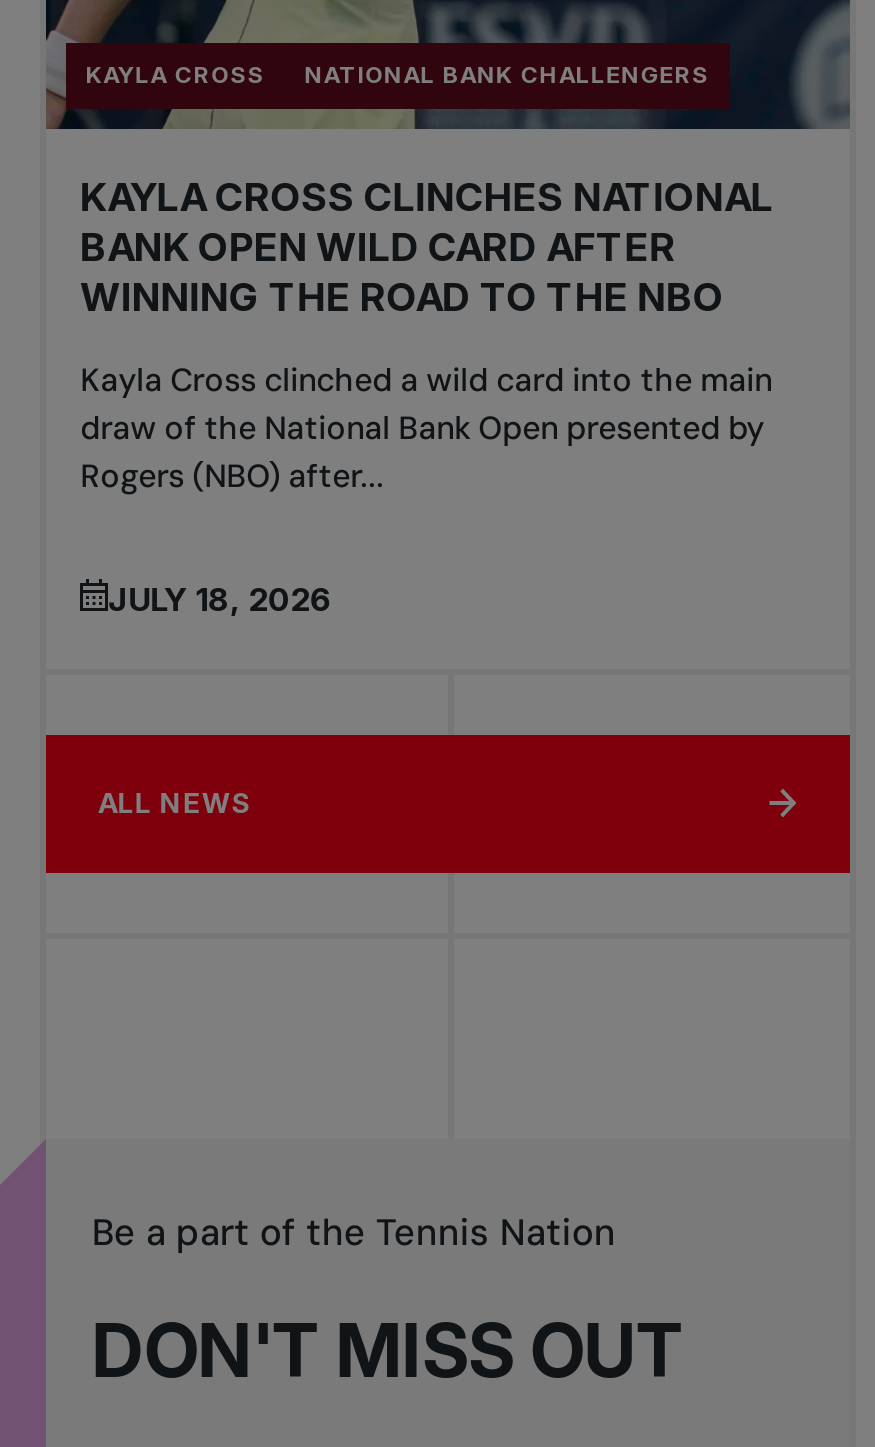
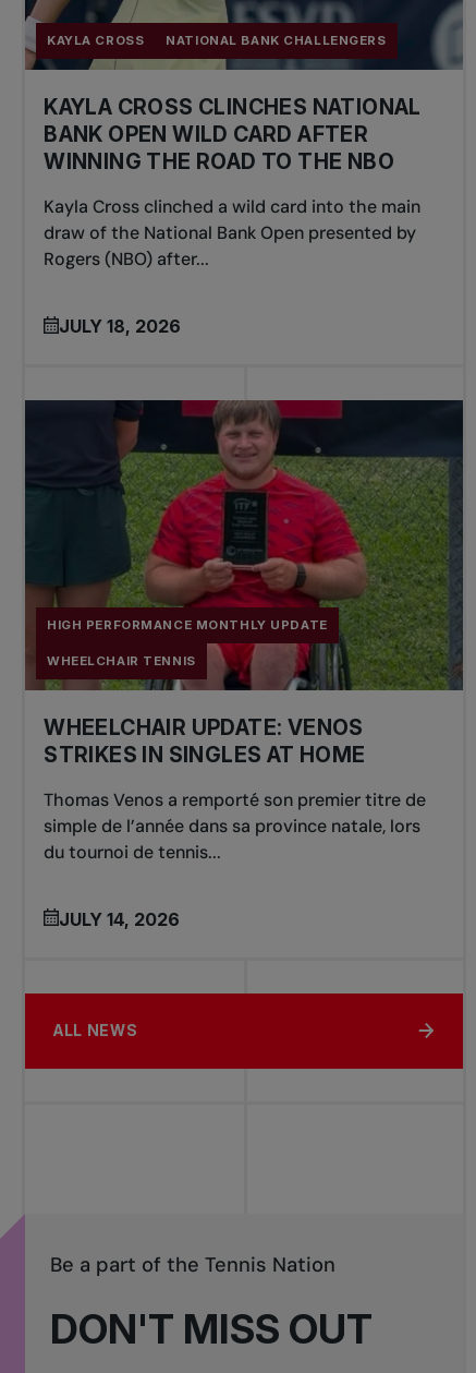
none -> [24,399,464,930] [image] | HIGH PERFORMANCE MONTHLY UPDATE | WHEELCHAIR TENNIS | WHEELCHAIR UPDATE: VENOS | STRIKES IN SINGLES AT HOME | Thomas Venos a remporté son premier titre de | simple de l’année dans sa province natale, lors | du tournoi de tennis... | JULY 14, 2026

